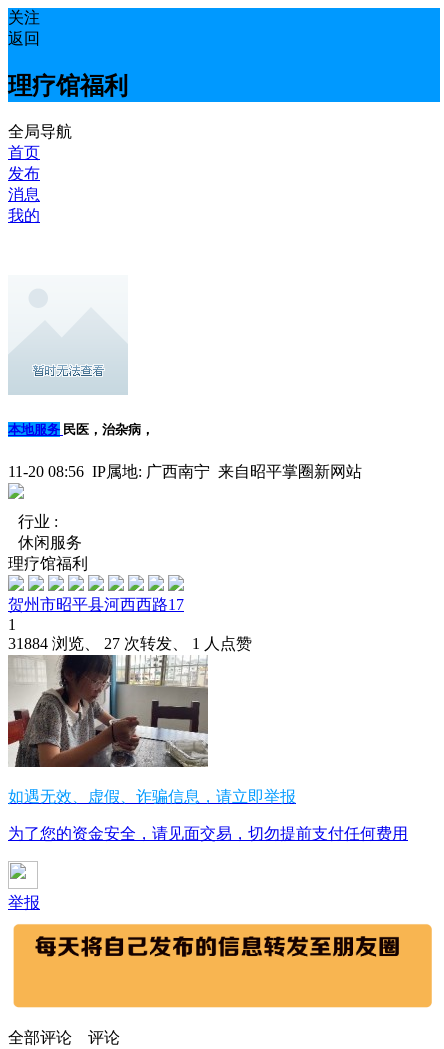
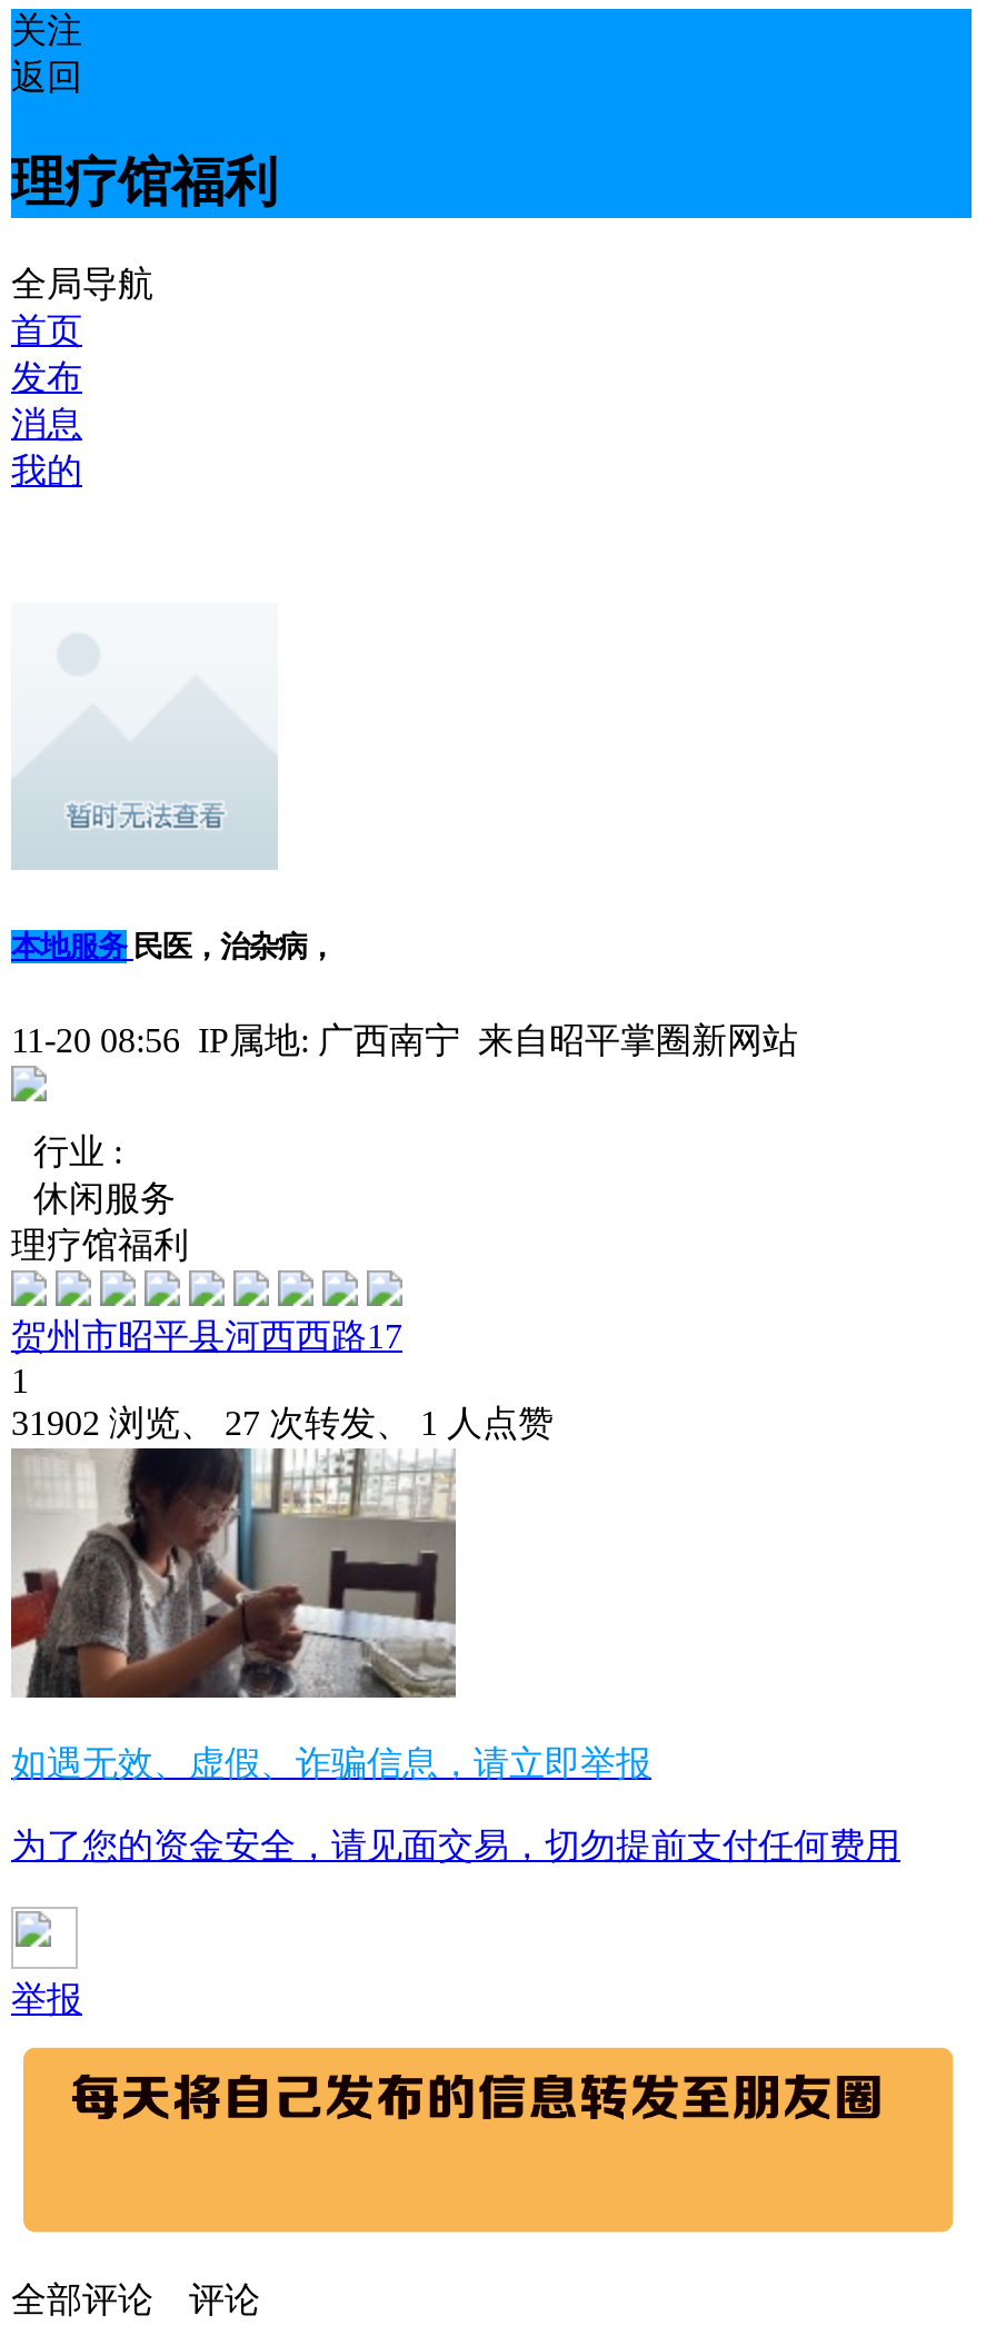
[8,634,252,651] 31884 浏览、 27 次转发、 1 人点赞 -> [11,1403,554,1441] 31902 浏览、 27 次转发、 1 人点赞

